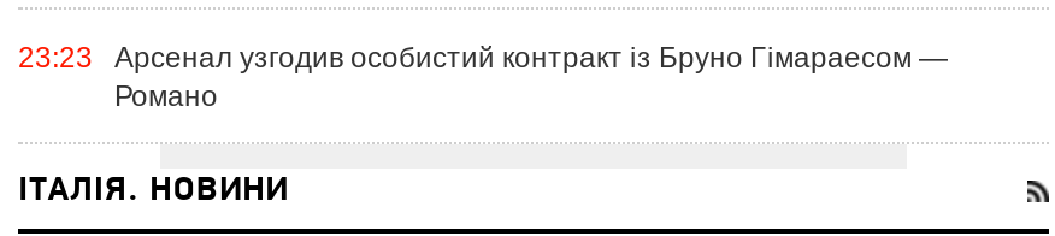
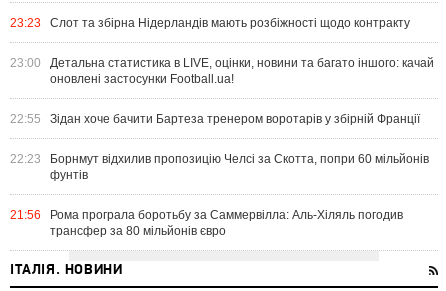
[114,42,948,114] Арсенал узгодив особистий контракт із Бруно Гімараесом — | Романо -> [10,16,434,238] Слот та збірна Нідерландів мають розбіжності щодо контракту | 23:00 | Детальна статистика в LIVE, оцінки, новини та багато іншого: качай | оновлені застосунки Football.ua! | 22:55 | Зідан хоче бачити Бартеза тренером воротарів у збірній Франції | 22:23 | Борнмут відхилив пропозицію Челсі за Скотта, попри 60 мільйонів | фунтів | 21:56 | Рома програла боротьбу за Саммервілла: Аль-Хіляль погодив | трансфер за 80 мільйонів євро

